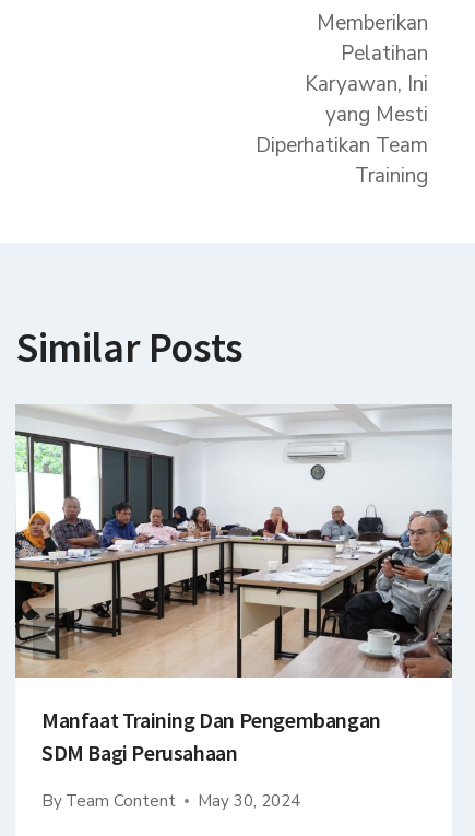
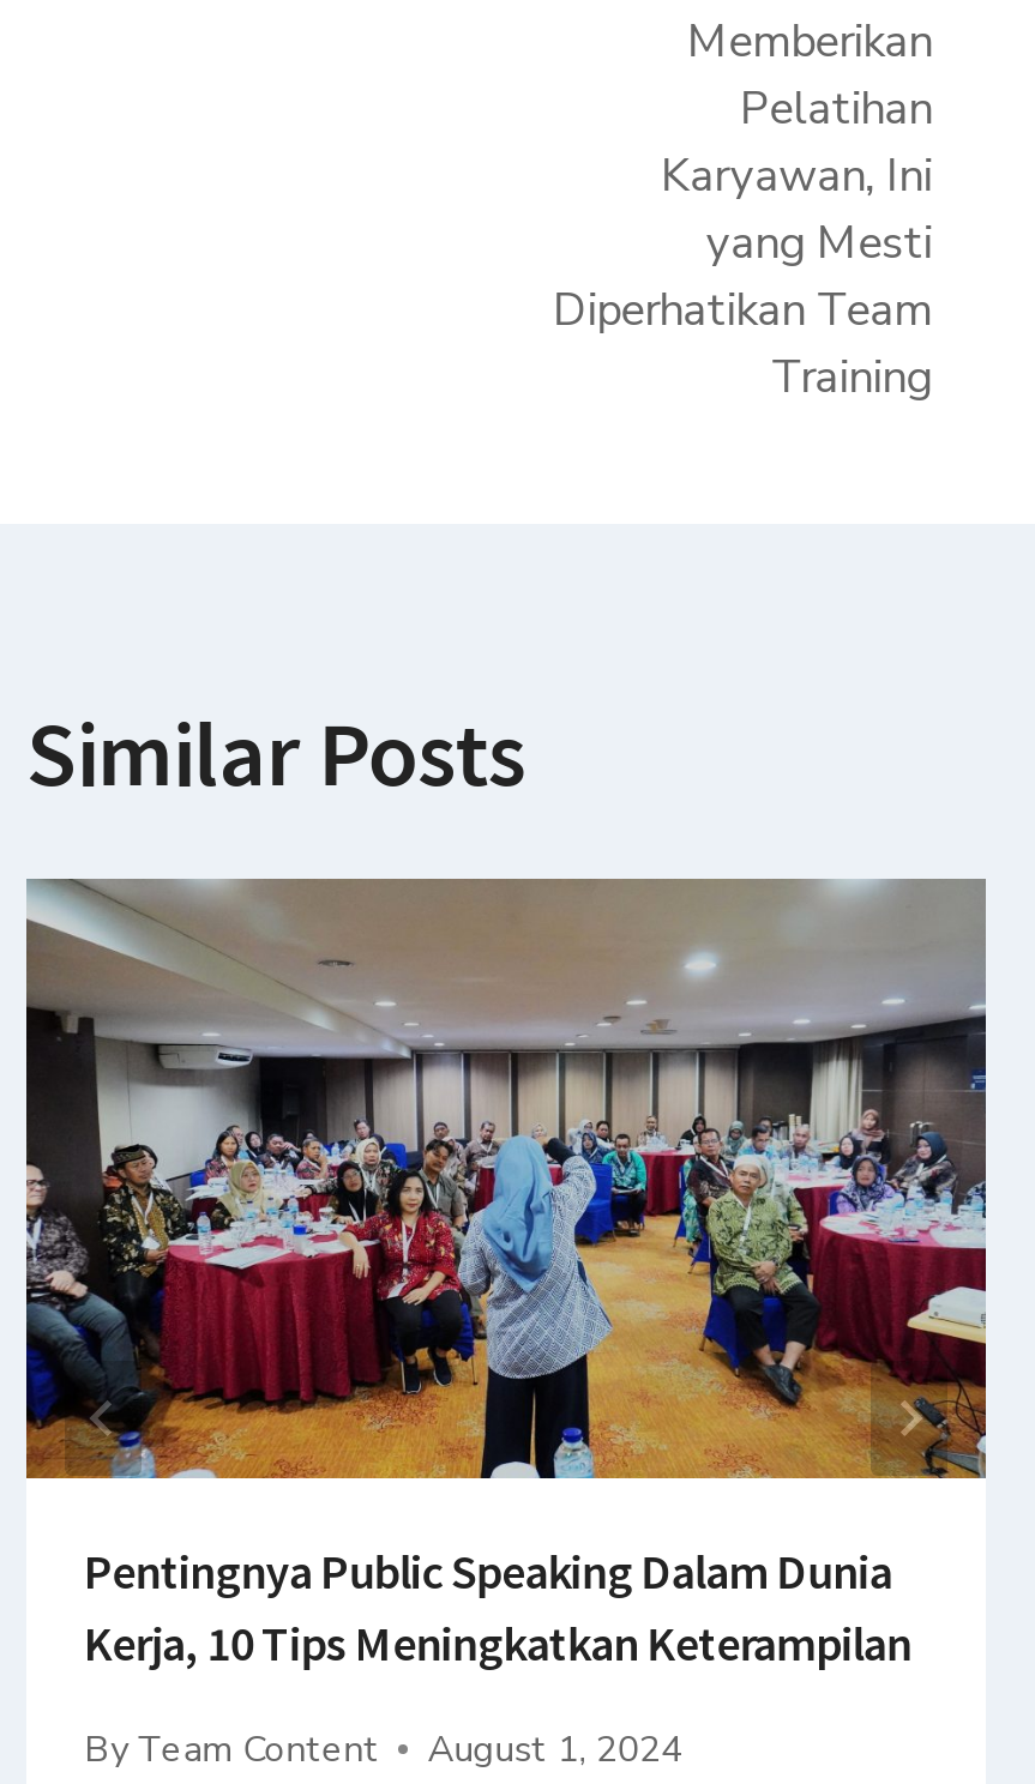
[14,404,453,766] [image] | Manfaat Training Dan Pengembangan | SDM Bagi Perusahaan -> [24,876,988,1672] [image] | Pentingnya Public Speaking Dalam Dunia | Kerja, 10 Tips Meningkatkan Keterampilan
[41,790,301,812] By Team Content May 30, 2024 -> [84,1725,682,1773] By Team Content August 1, 2024

